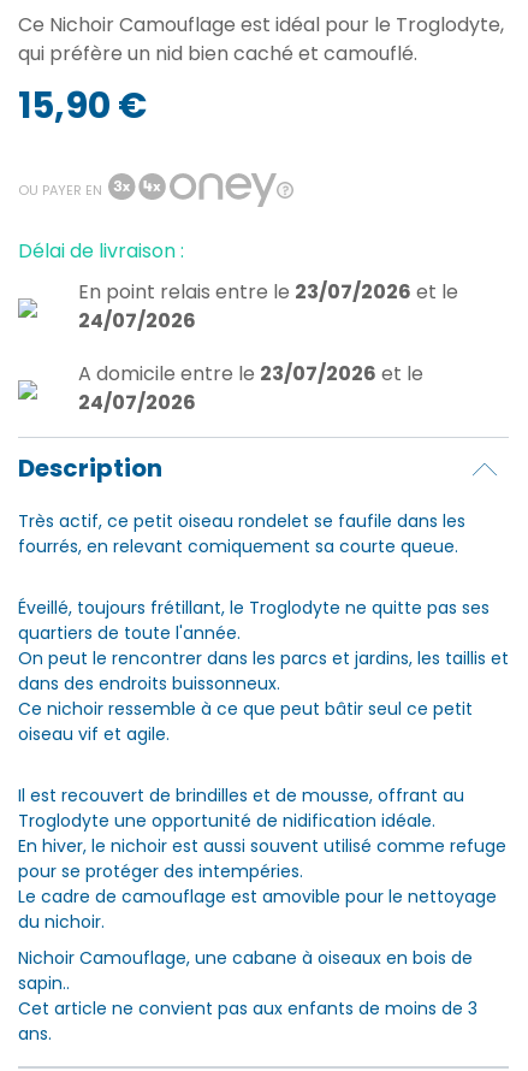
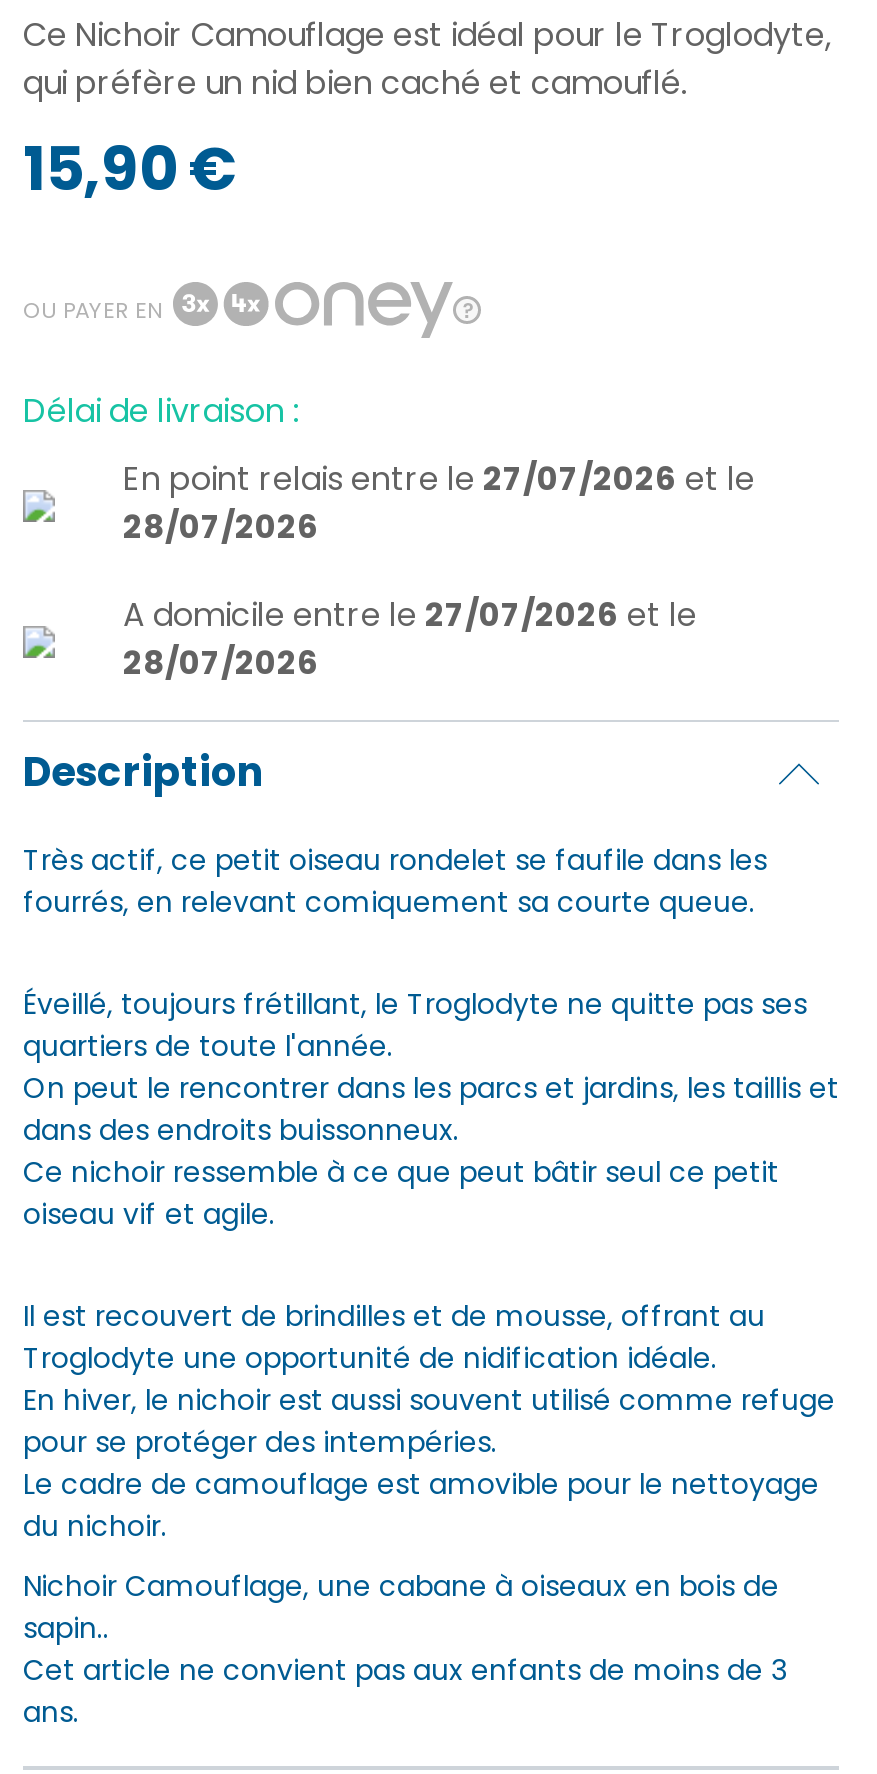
[78,278,458,306] En point relais entre le 23/07/2026 et le -> [123,456,755,502] En point relais entre le 27/07/2026 et le
[78,307,196,335] 24/07/2026 -> [123,504,319,550] 28/07/2026
[78,360,423,388] A domicile entre le 23/07/2026 et le -> [123,592,697,638] A domicile entre le 27/07/2026 et le
[78,389,196,417] 24/07/2026 -> [123,640,319,686] 28/07/2026

